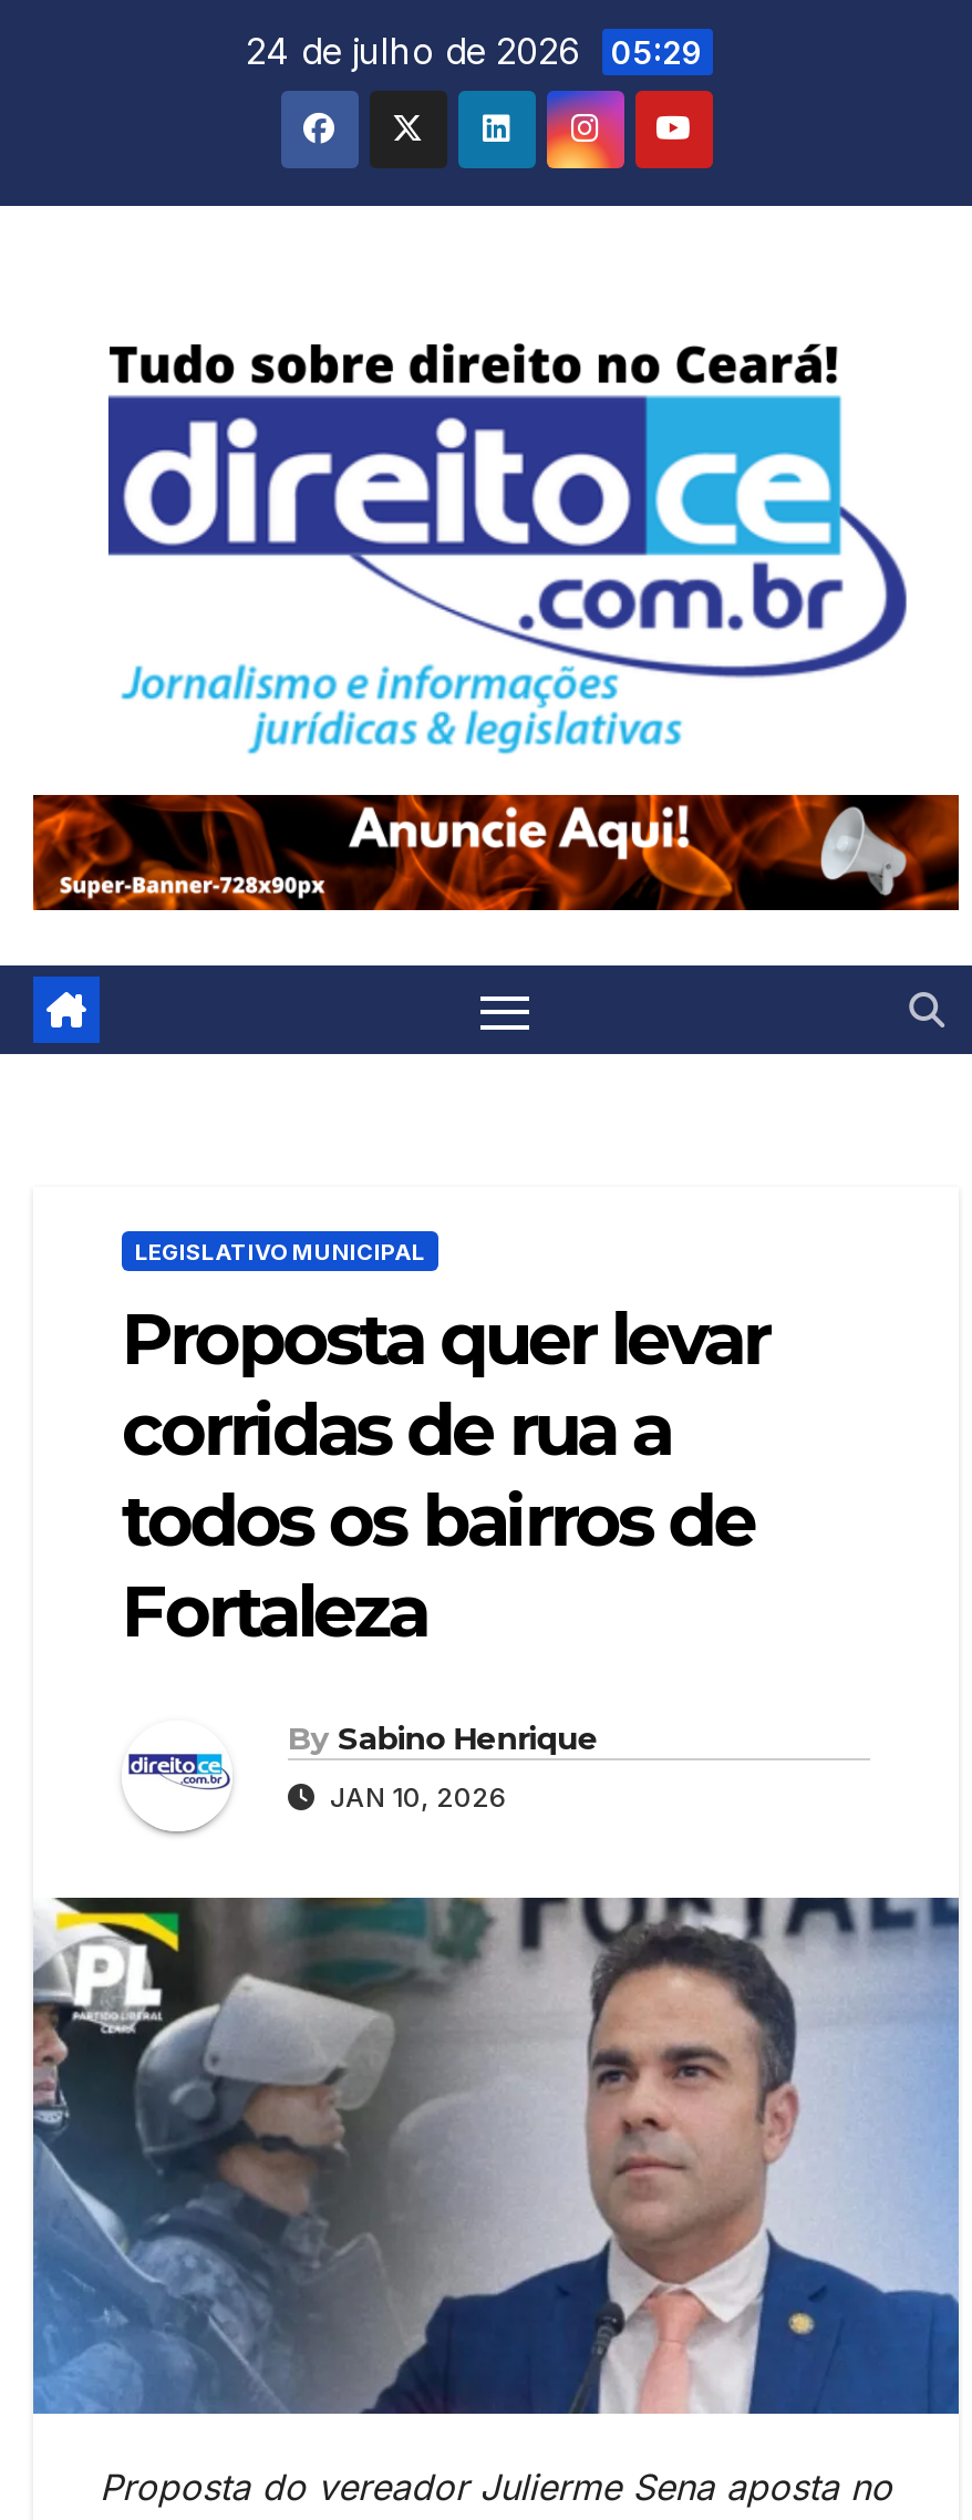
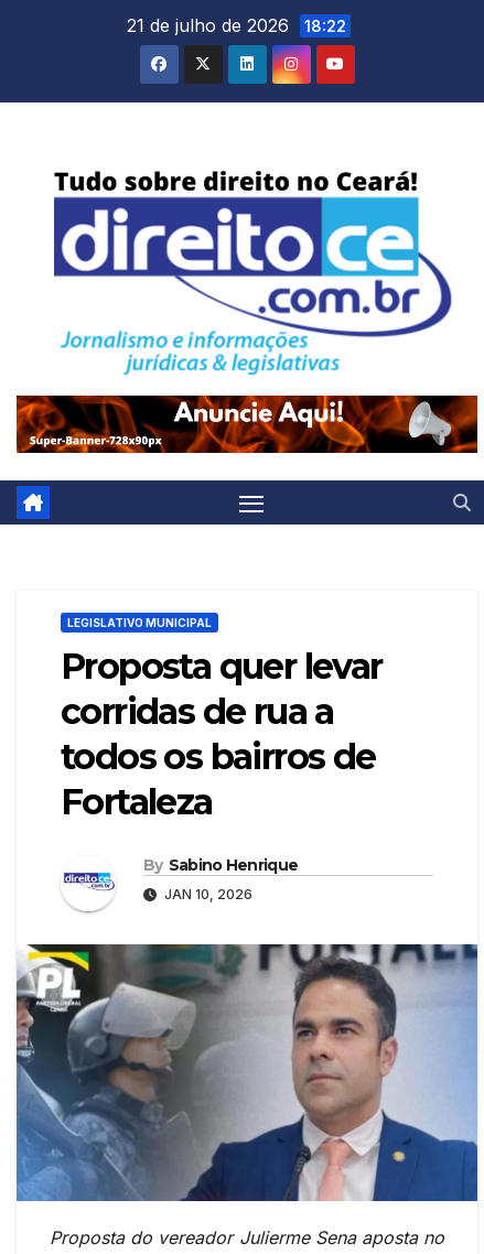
[246,29,704,73] 24 de julho de 2026 05:29 -> [127,14,346,36] 21 de julho de 2026 18:22

